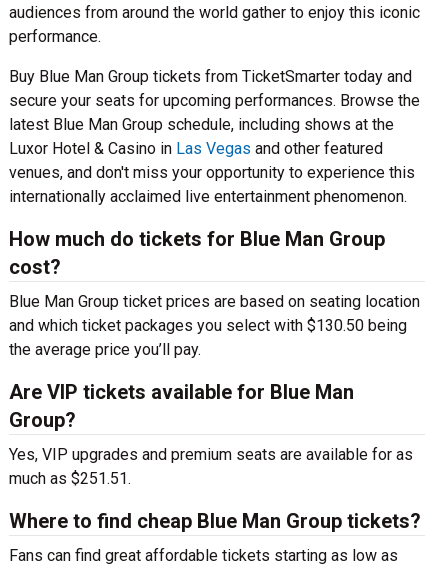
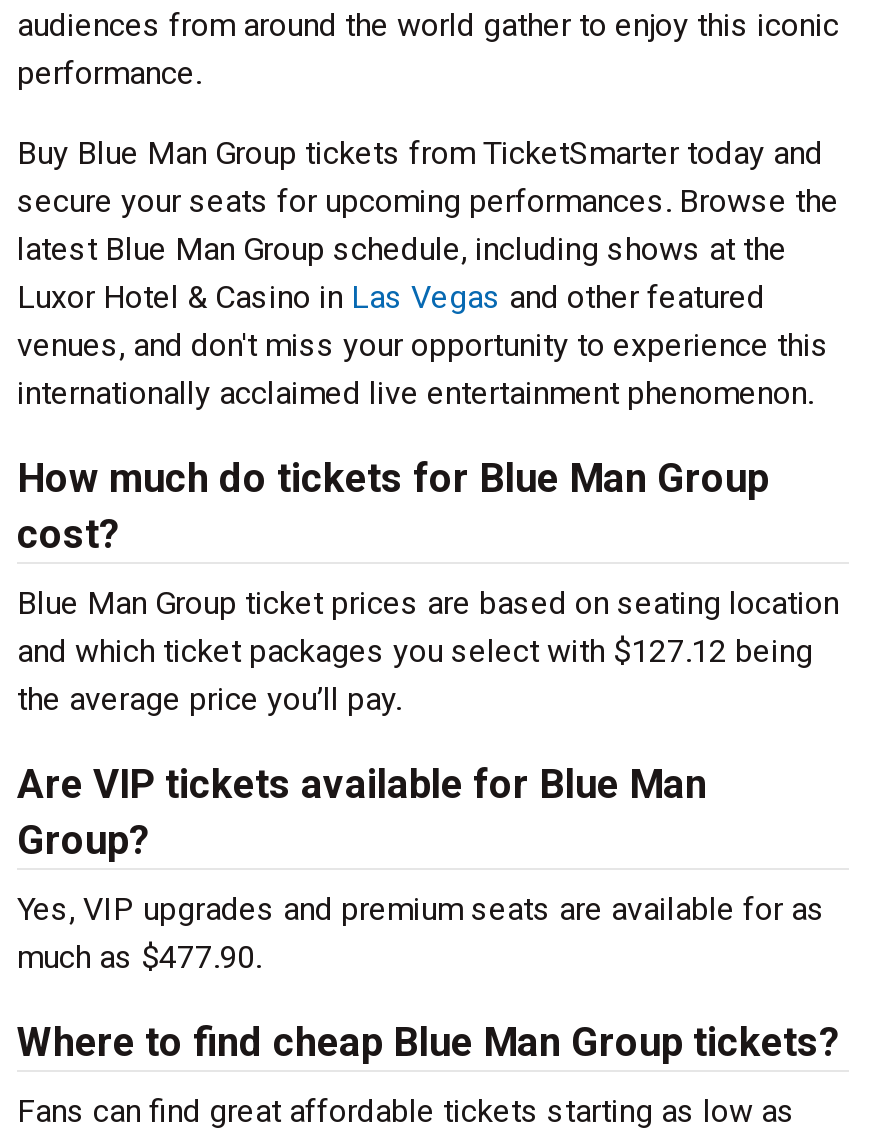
[9,316,407,335] and which ticket packages you select with $130.50 being -> [17,632,813,670] and which ticket packages you select with $127.12 being
[9,469,131,488] much as $251.51. -> [17,938,261,976] much as $477.90.

